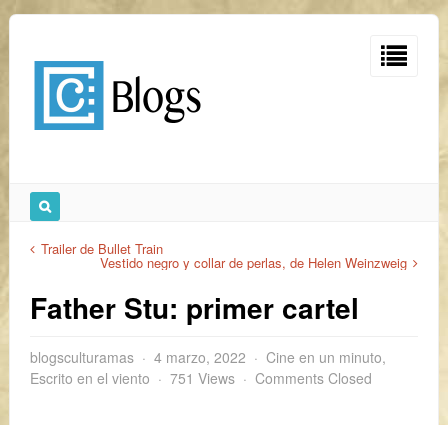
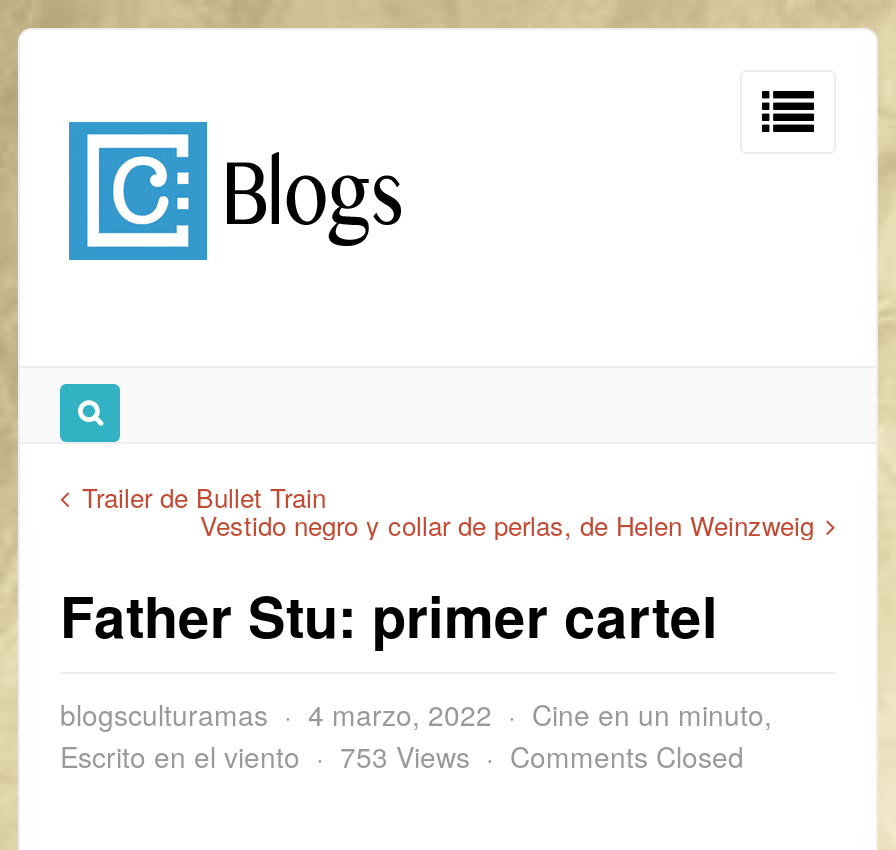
[30,368,372,388] Escrito en el viento 751 Views Comments Closed -> [60,736,744,776] Escrito en el viento 753 Views Comments Closed

